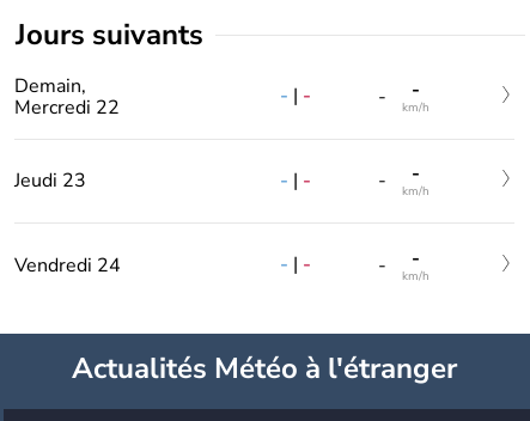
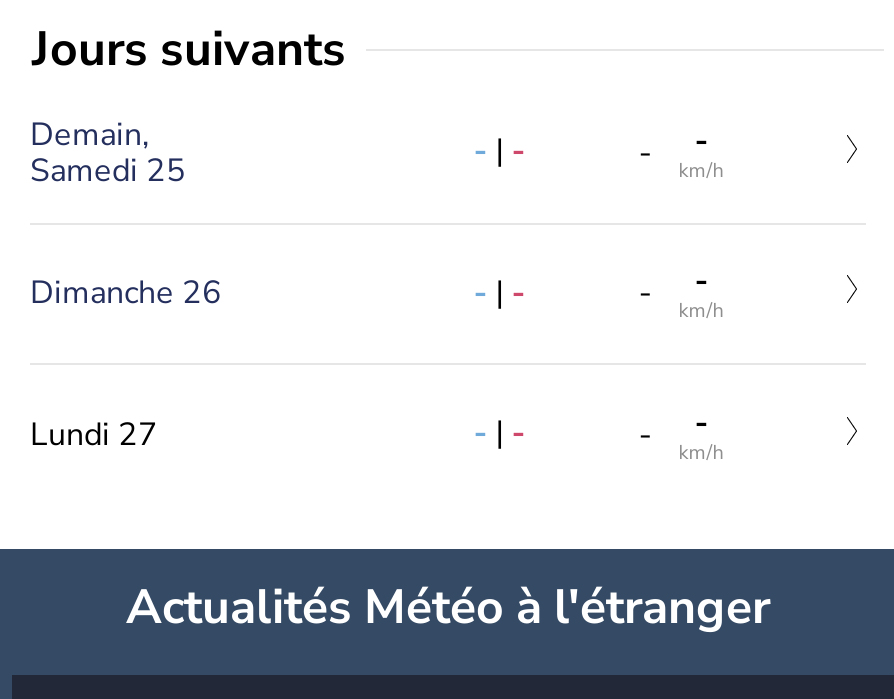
[14,94,120,121] Mercredi 22 -> [30,149,186,193] Samedi 25
[14,168,86,194] Jeudi 23 -> [30,272,222,316] Dimanche 26
[14,252,121,279] Vendredi 24 -> [30,413,158,457] Lundi 27

